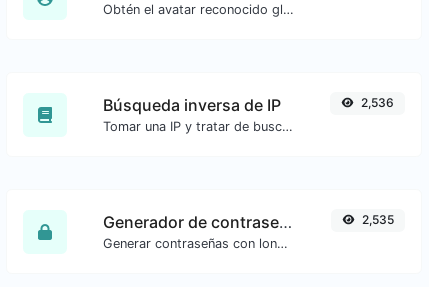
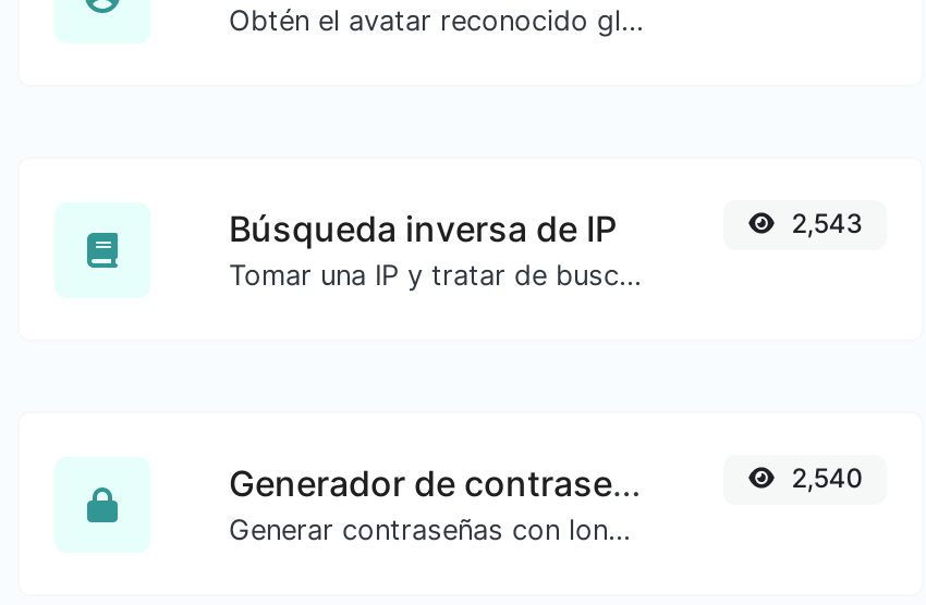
[358,95,394,110] 2,536 -> [785,207,863,240] 2,543
[359,212,394,227] 2,535 -> [785,462,863,494] 2,540

